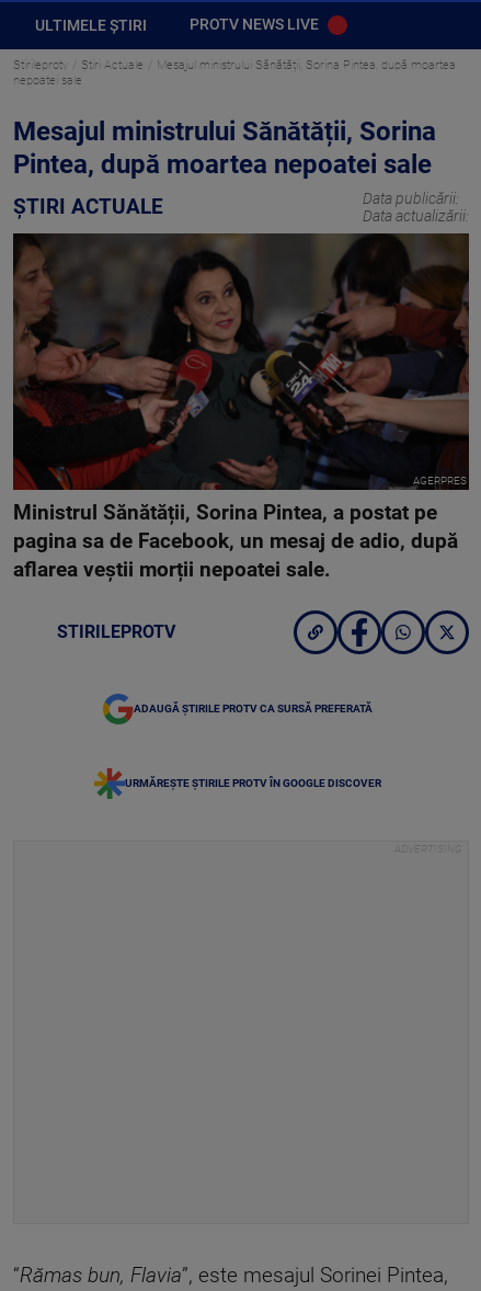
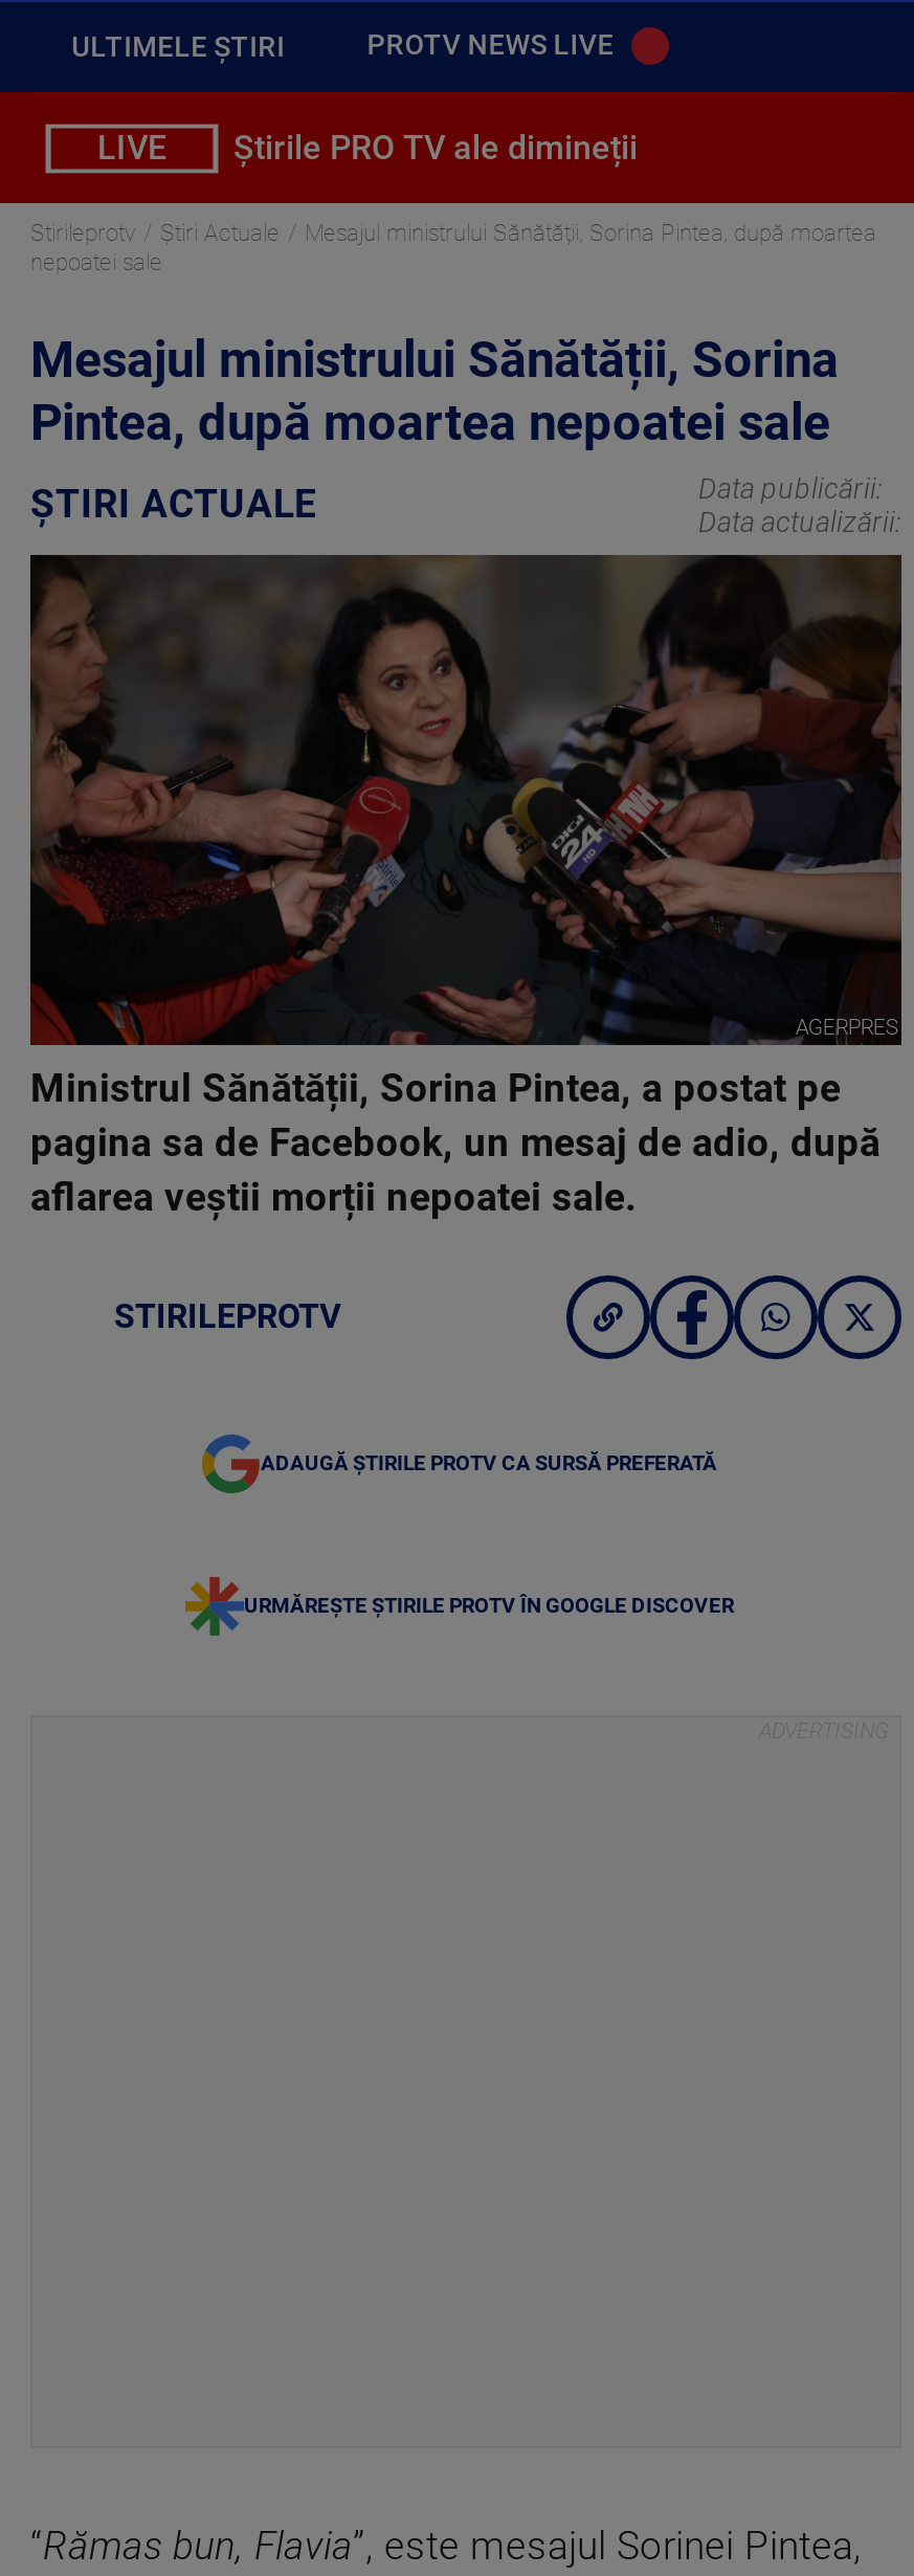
none -> [97,128,638,168] LIVE | Știrile PRO TV ale dimineții

